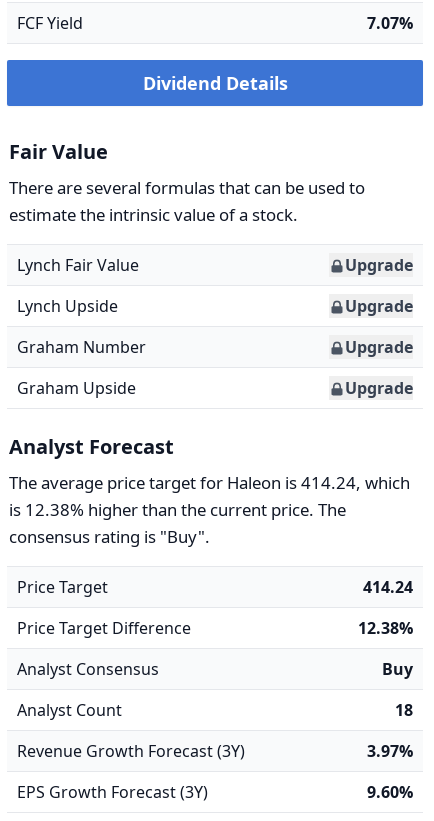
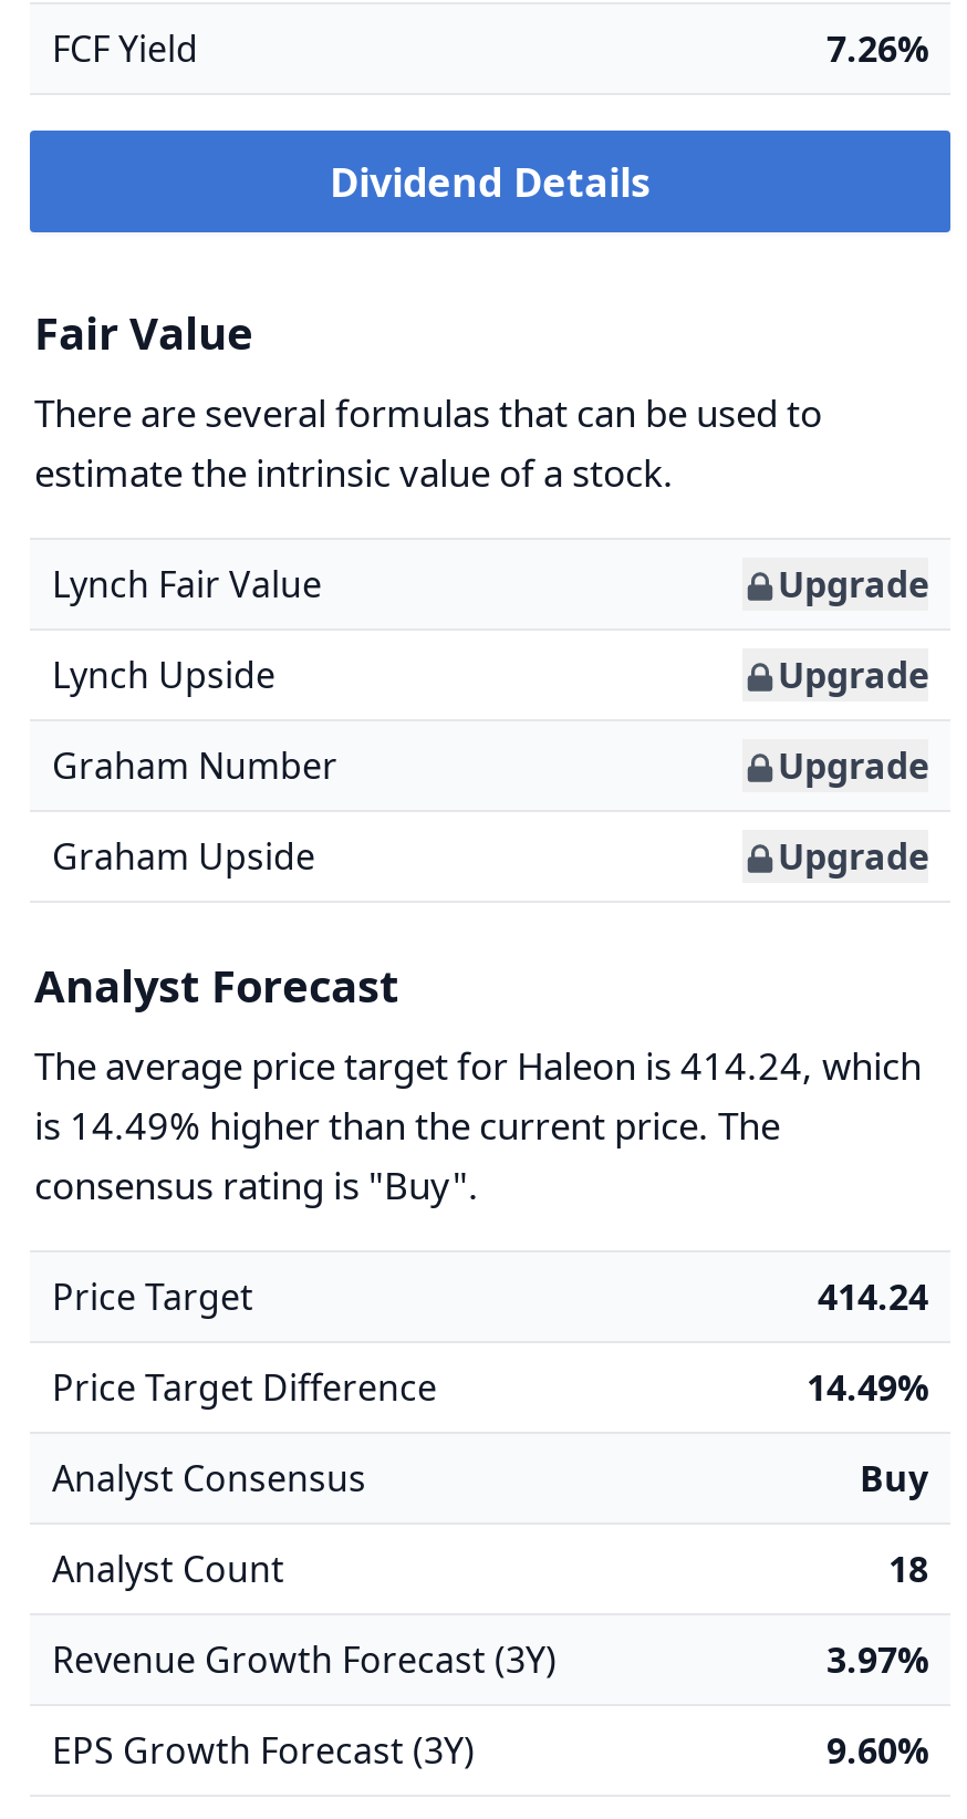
[367,12,413,34] 7.07% -> [826,24,928,73] 7.26%
[9,498,346,521] is 12.38% higher than the current price. The -> [34,1100,780,1151] is 14.49% higher than the current price. The
[358,617,413,639] 12.38% -> [807,1363,928,1412] 14.49%

